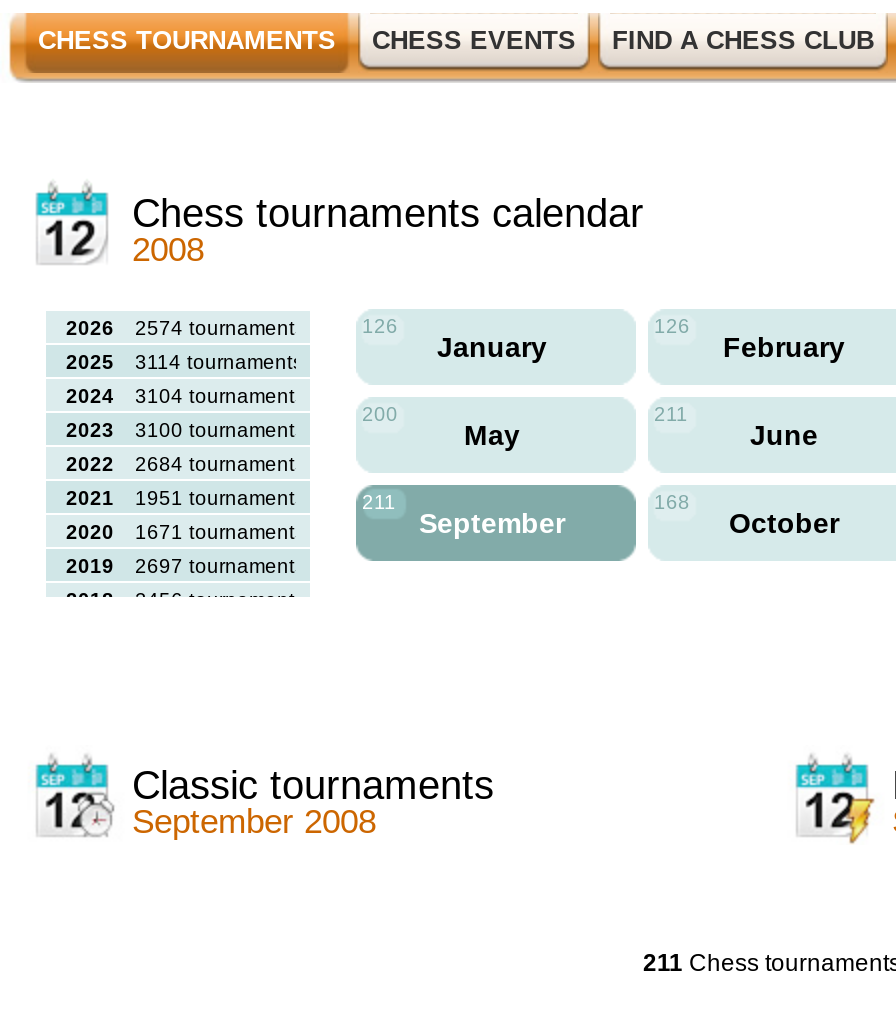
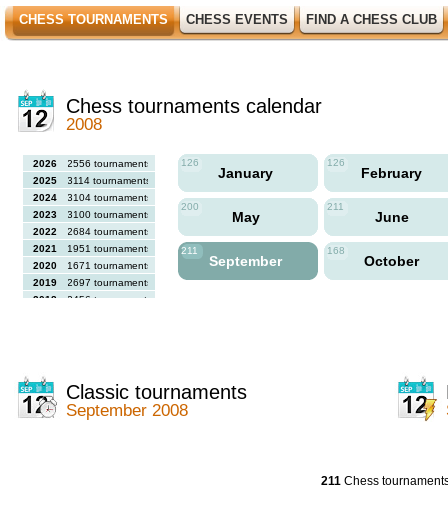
[66,317,305,339] 2026 2574 tournaments -> [33,158,152,169] 2026 2556 tournaments

